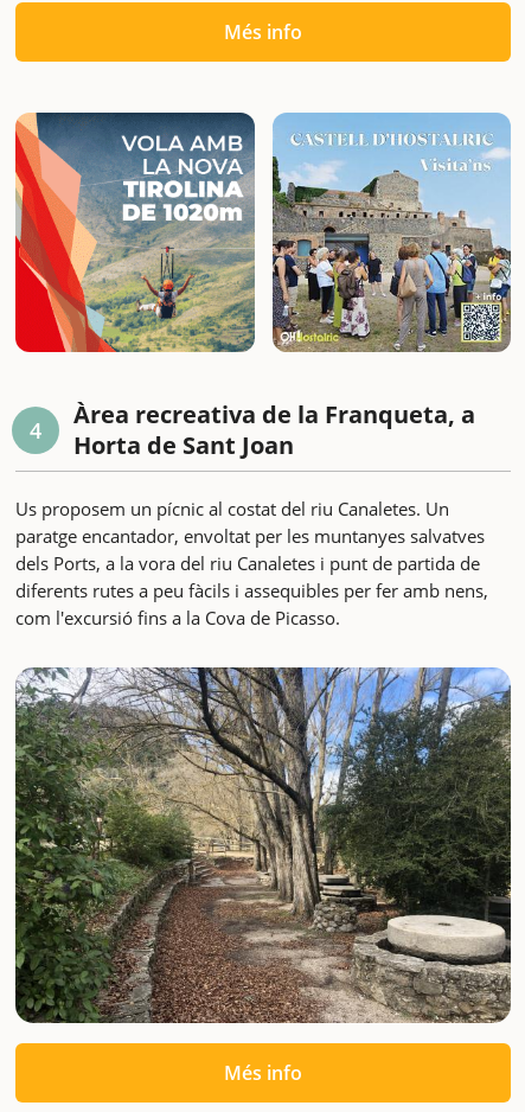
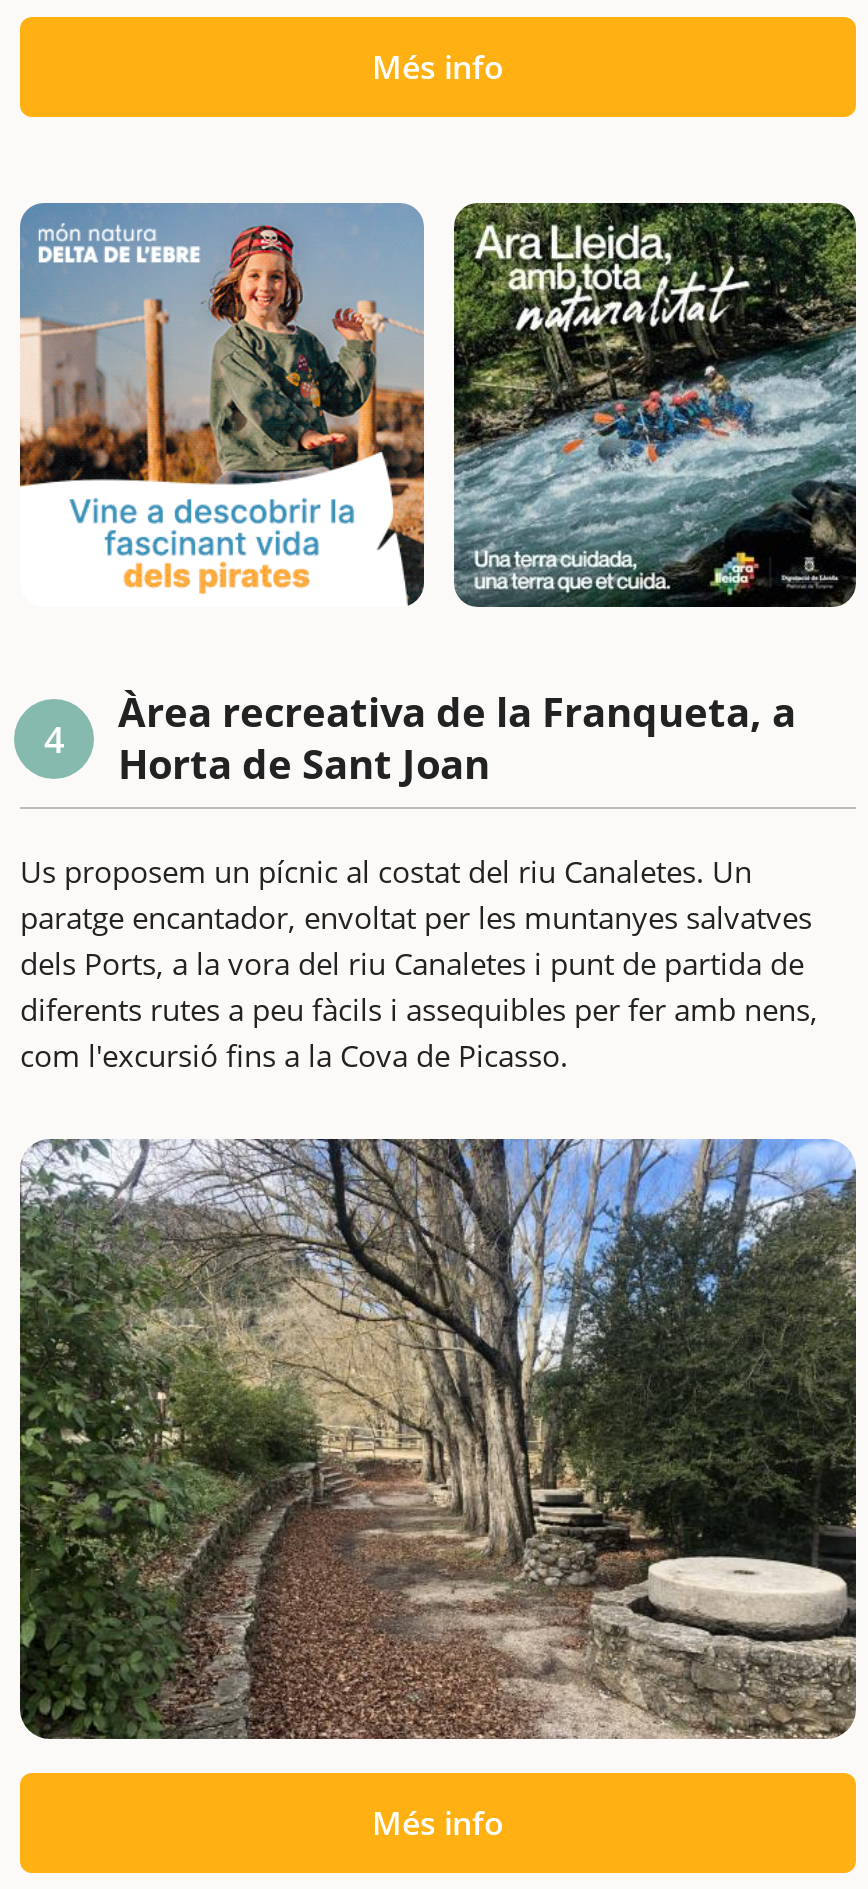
[14,111,256,353] [image] -> [18,201,426,607] [image]
[271,113,512,353] [image] -> [452,201,858,609] [image]

